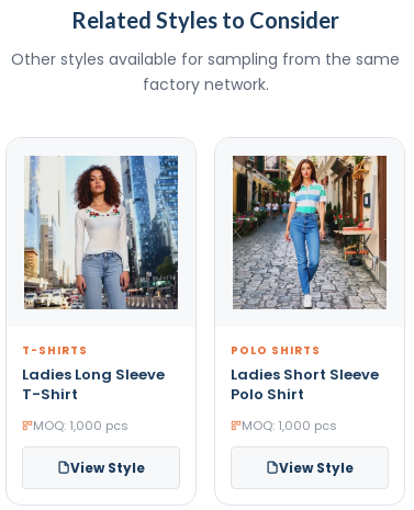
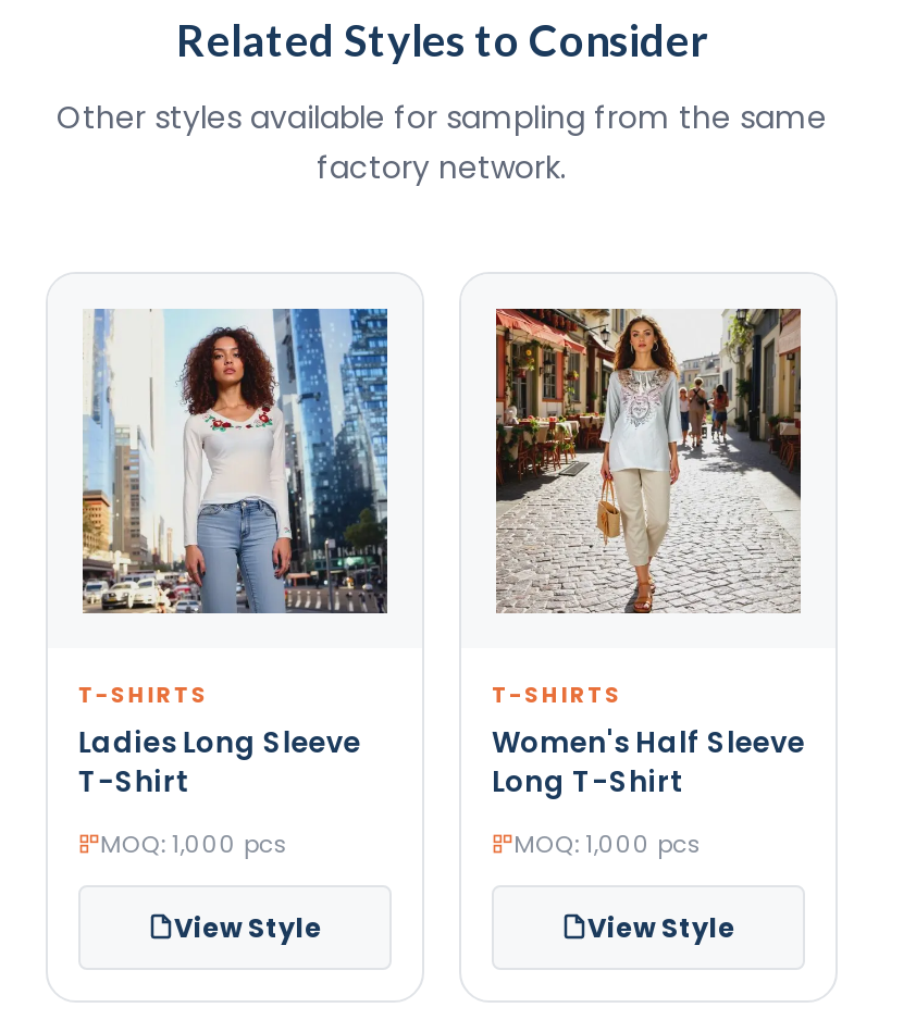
[231,155,387,404] [image] | POLO SHIRTS | Ladies Short Sleeve | Polo Shirt -> [492,307,805,802] [image] | T-SHIRTS | Women's Half Sleeve | Long T-Shirt

